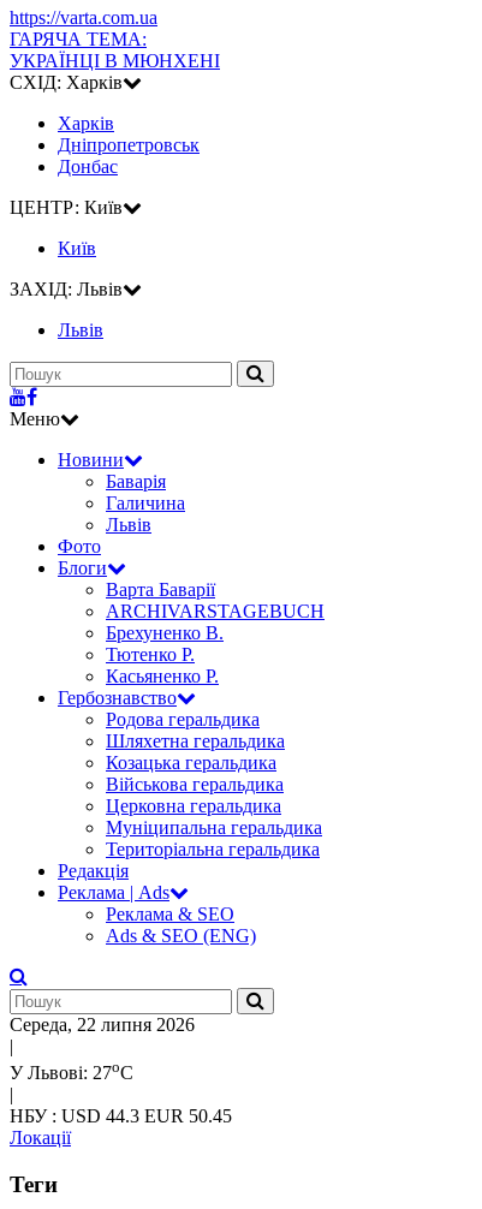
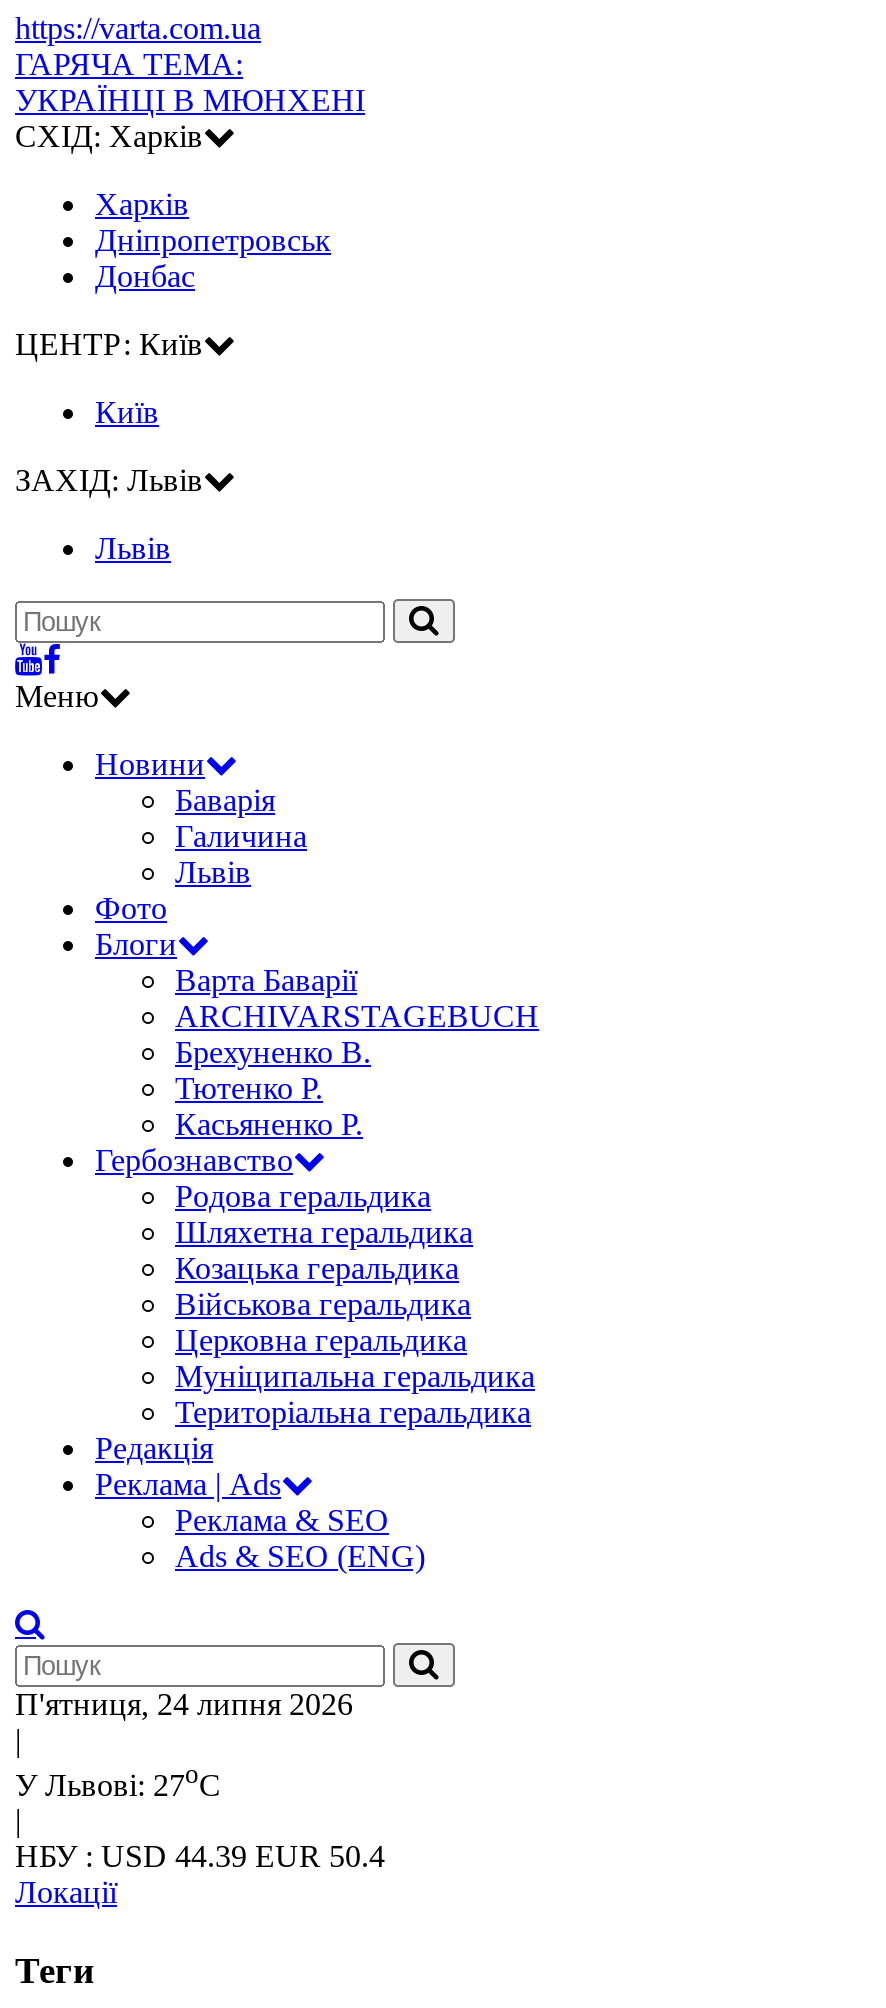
[10,1014,195,1035] Середа, 22 липня 2026 -> [15,1687,353,1721] П'ятниця, 24 липня 2026
[10,1106,232,1126] НБУ : USD 44.3 EUR 50.45 -> [15,1840,385,1874] НБУ : USD 44.39 EUR 50.4

